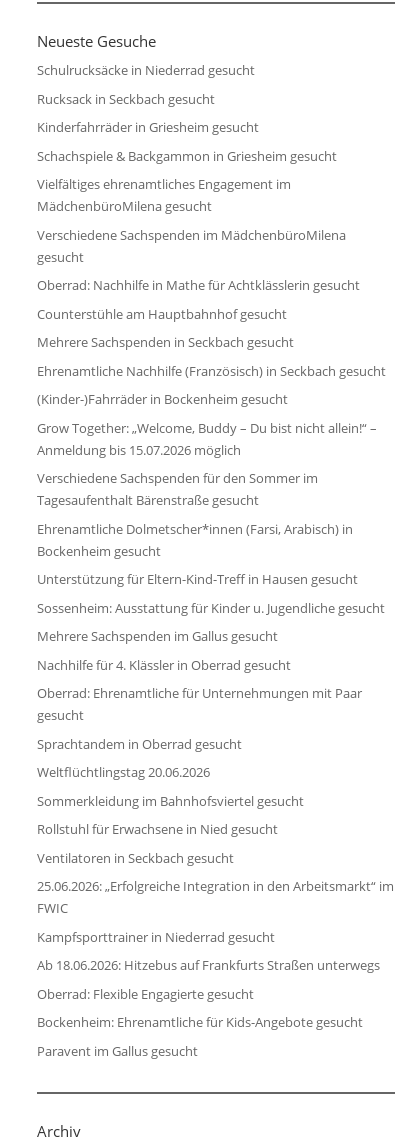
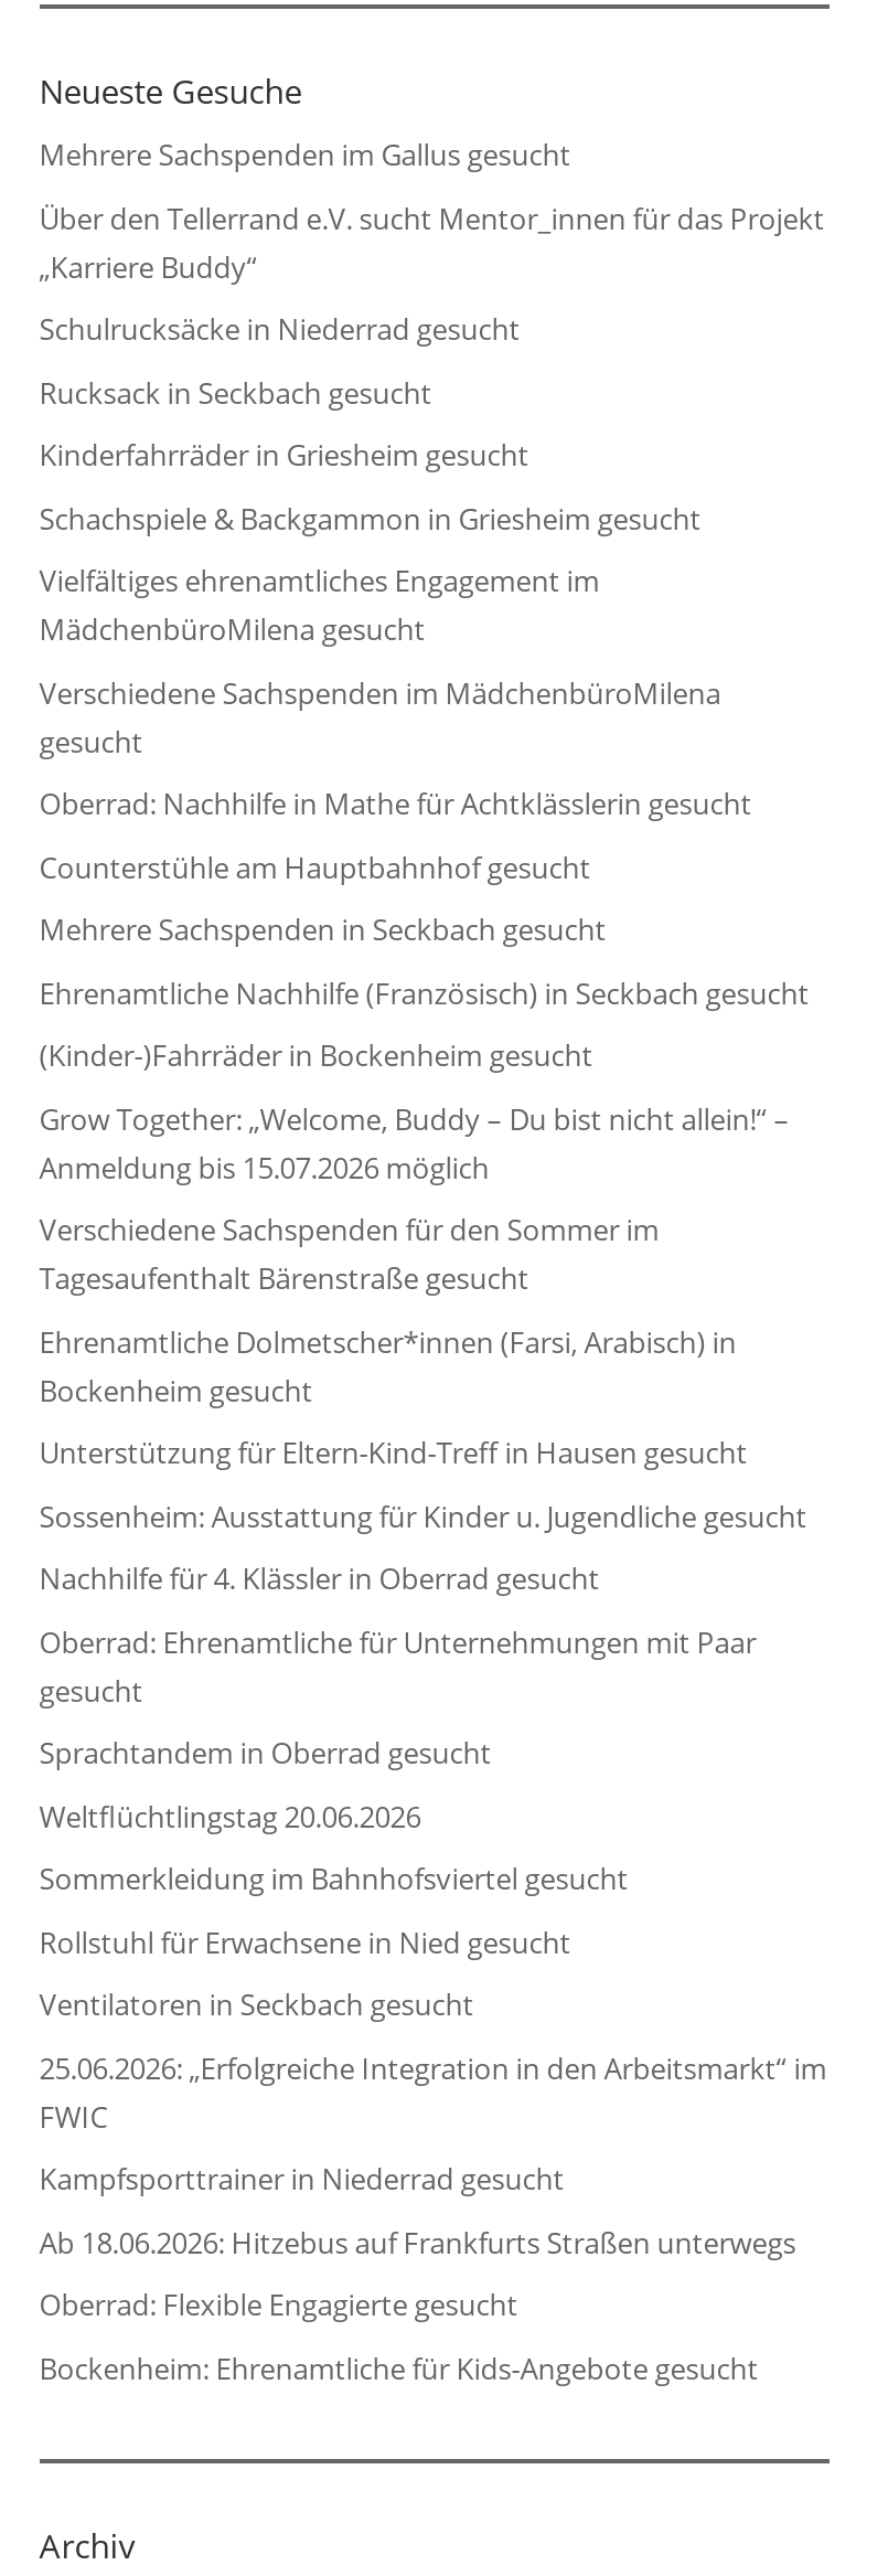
none -> [39,198,825,286] Über den Tellerrand e.V. sucht Mentor_innen für das Projekt | „Karriere Buddy“
moved [37,61,386,616] -> [39,309,809,1535]: Schulrucksäcke in Niederrad gesucht | Rucksack in Seckbach gesucht | Kinderfahrräder in Griesheim gesucht | ... | Unterstützung für Eltern-Kind-Treff in Hausen gesucht | Sossenheim: Ausstattung für Kinder u. Jugendliche gesucht
moved [37,627,278,645] -> [39,135,571,174]: Mehrere Sachspenden im Gallus gesucht
moved [37,655,394,1031] -> [39,1558,827,2387]: Nachhilfe für 4. Klässler in Oberrad gesucht | Oberrad: Ehrenamtliche für Unternehmungen mit Paar | gesucht | ... | Oberrad: Flexible Engagierte gesucht | Bockenheim: Ehrenamtliche für Kids-Angebote gesucht
[37,1041,198,1059] Paravent im Gallus gesucht -> none

